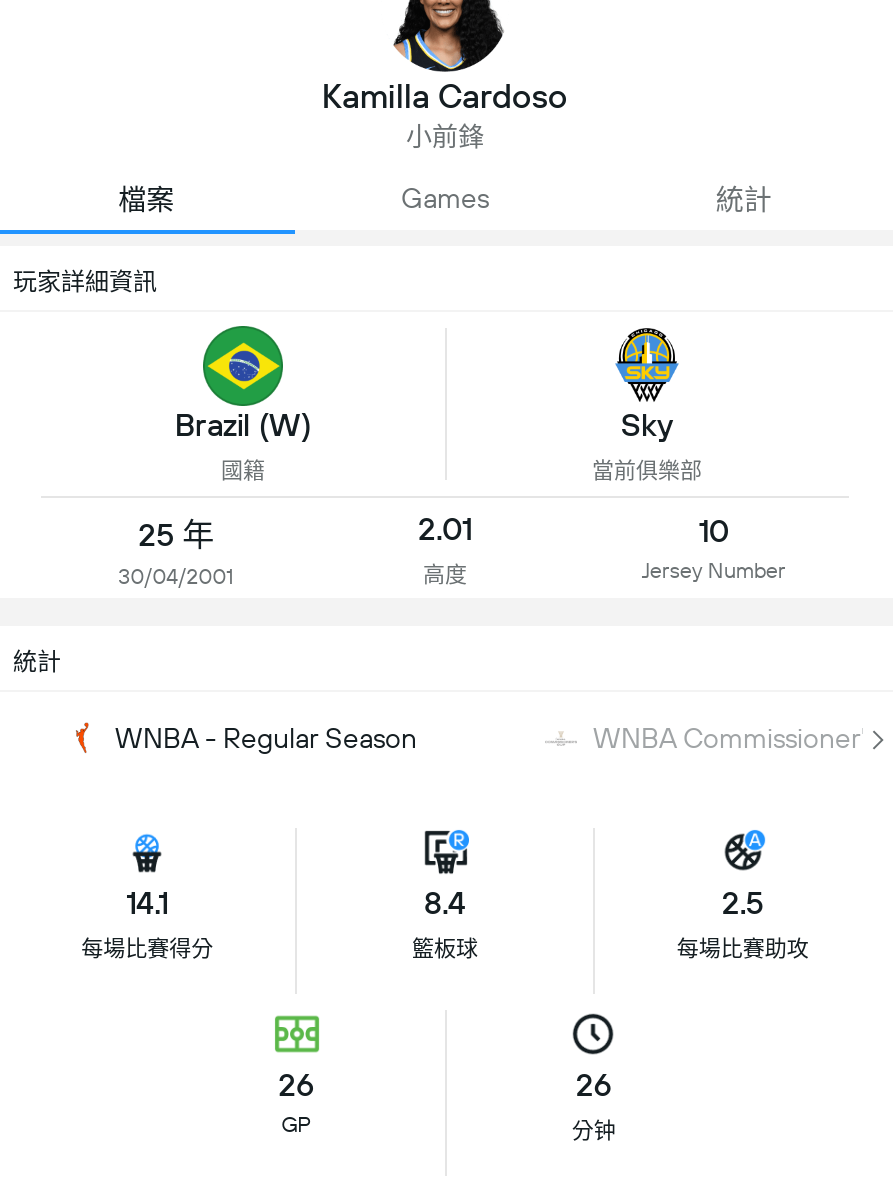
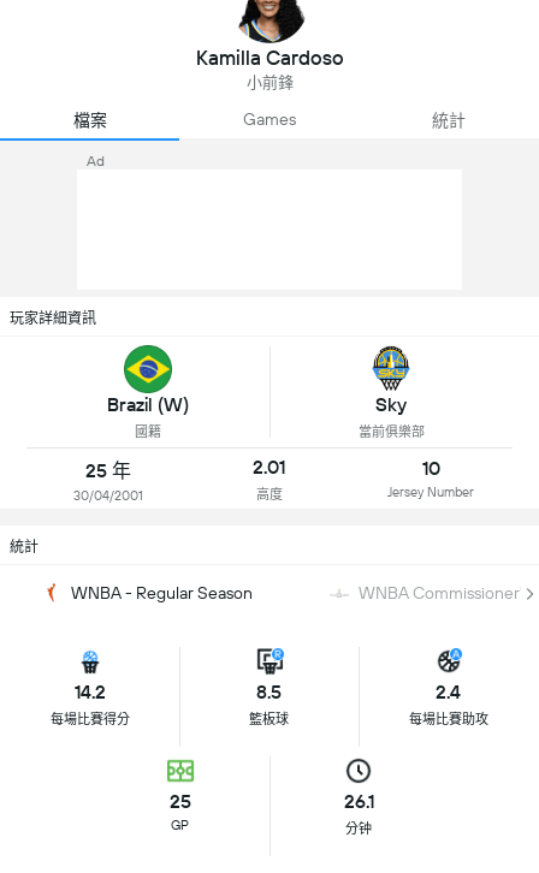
none -> [87,153,105,170] Ad
[126,884,168,922] 14.1 -> [75,681,106,703] 14.2
[424,884,466,922] 8.4 -> [257,681,282,703] 8.5
[722,884,764,922] 2.5 -> [436,681,461,703] 2.4
[278,1066,314,1104] 26 -> [169,790,191,813] 25
[576,1066,612,1104] 26 -> [344,790,374,813] 26.1

